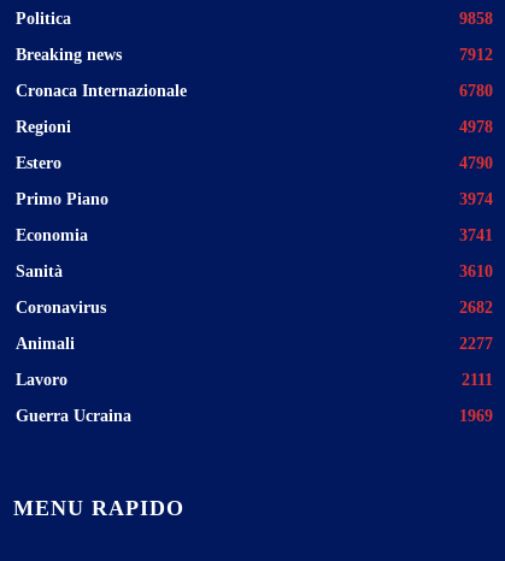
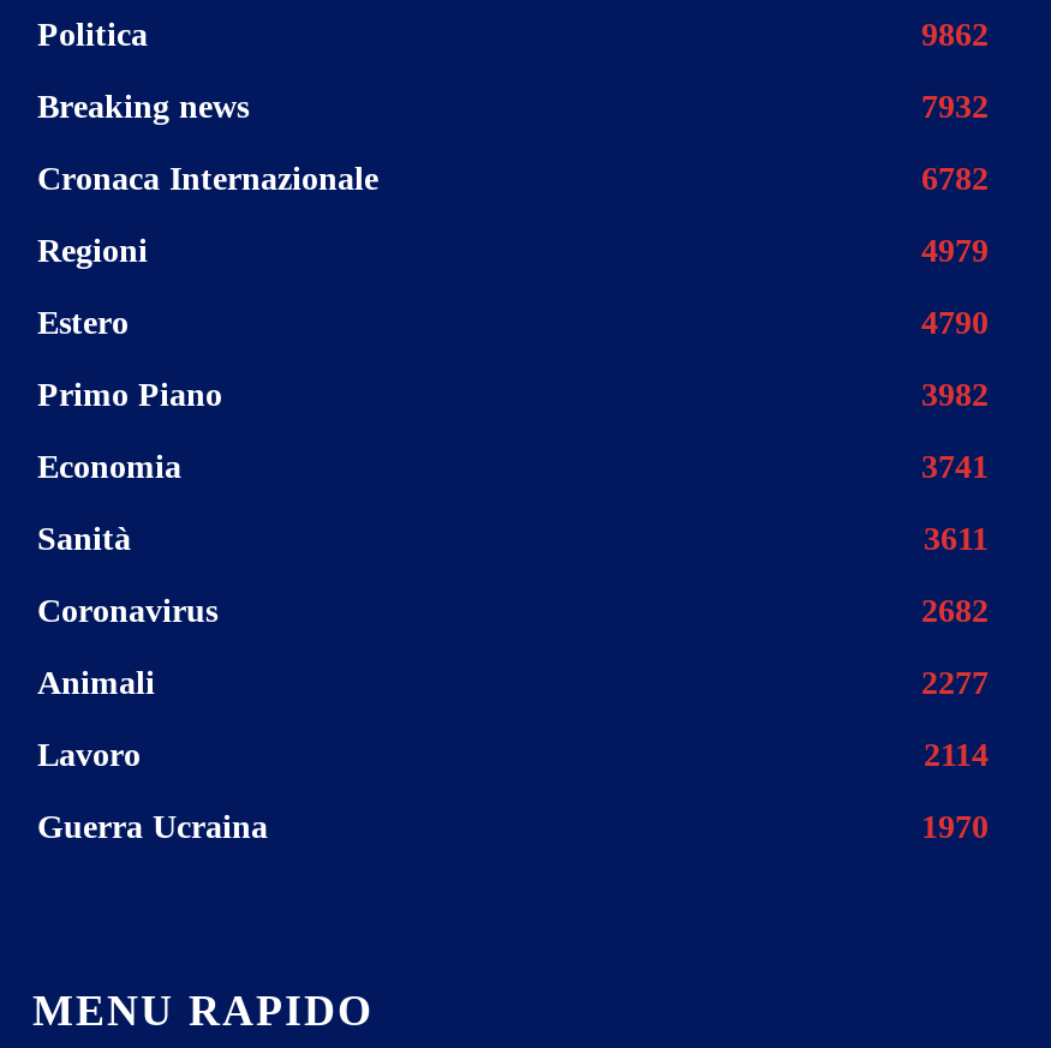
[459,10,493,28] 9858 -> [921,16,989,52] 9862
[459,46,493,64] 7912 -> [921,88,989,124] 7932
[459,82,493,100] 6780 -> [921,160,989,196] 6782
[459,118,493,136] 4978 -> [921,232,989,268] 4979
[459,191,493,209] 3974 -> [921,376,989,412] 3982
[459,263,493,281] 3610 -> [924,521,989,557] 3611
[462,371,493,389] 2111 -> [924,737,989,773] 2114
[459,407,493,425] 1969 -> [921,809,989,845] 1970

